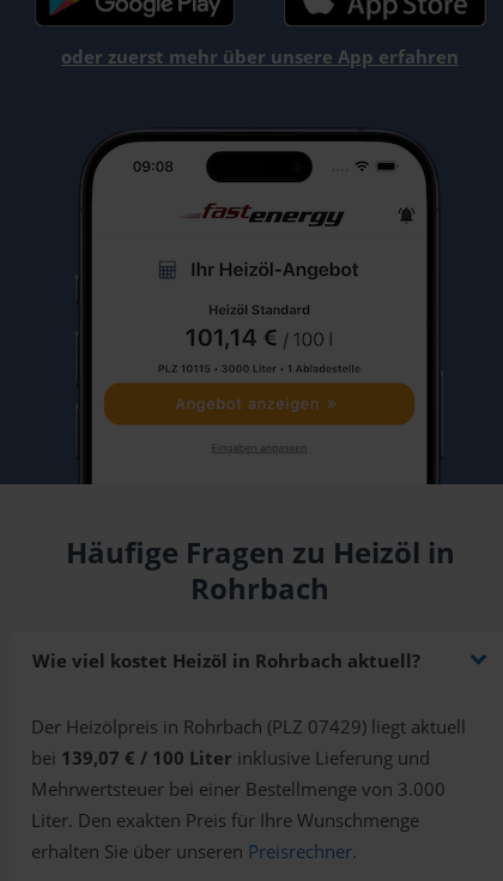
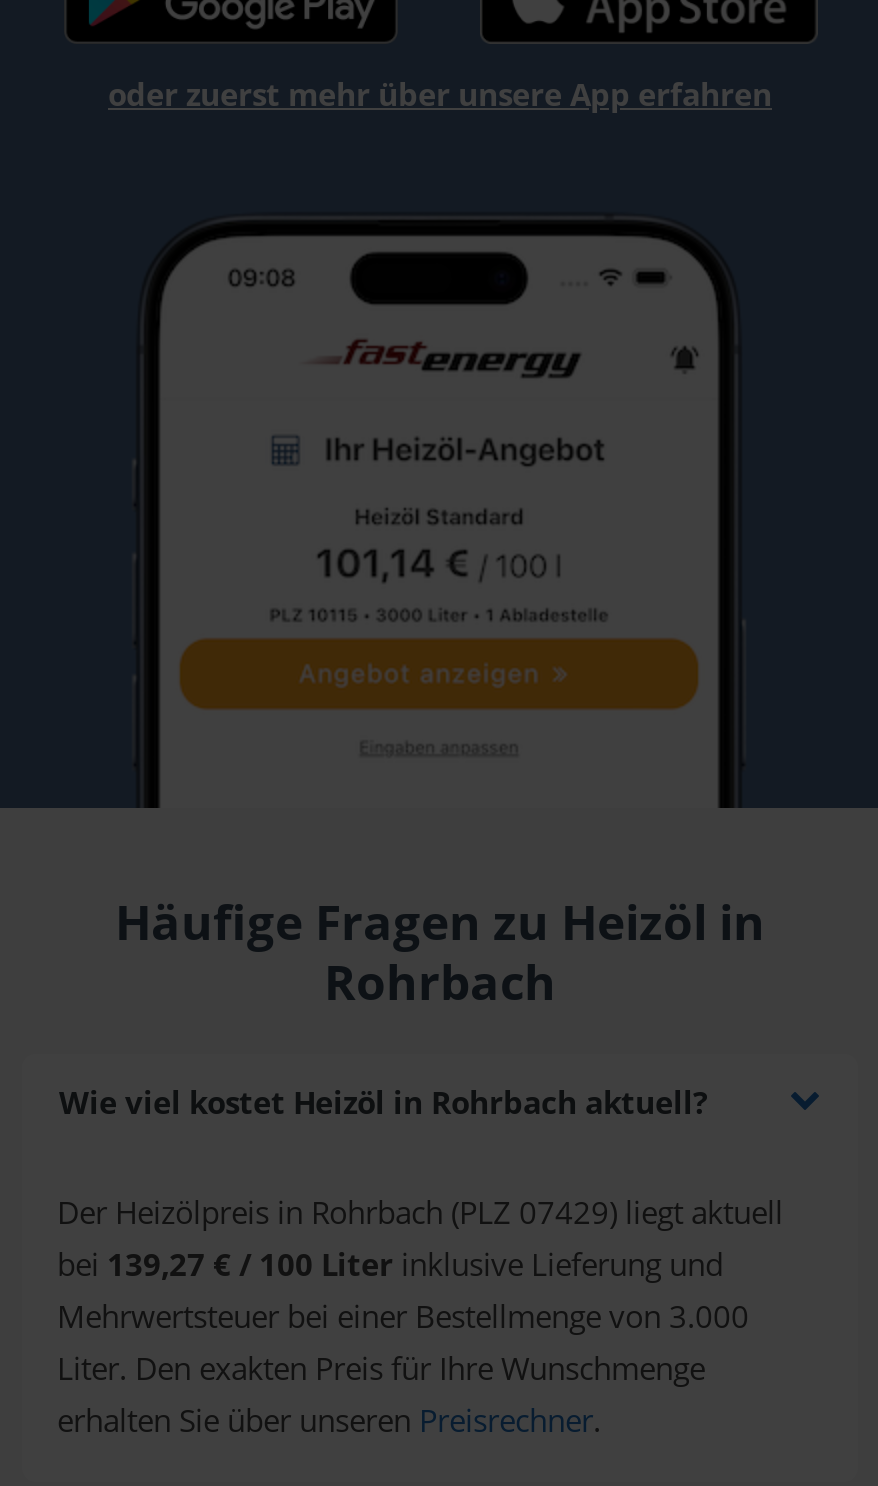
[31,745,429,770] bei 139,07 € / 100 Liter inklusive Lieferung und -> [57,1243,723,1285] bei 139,27 € / 100 Liter inklusive Lieferung und

